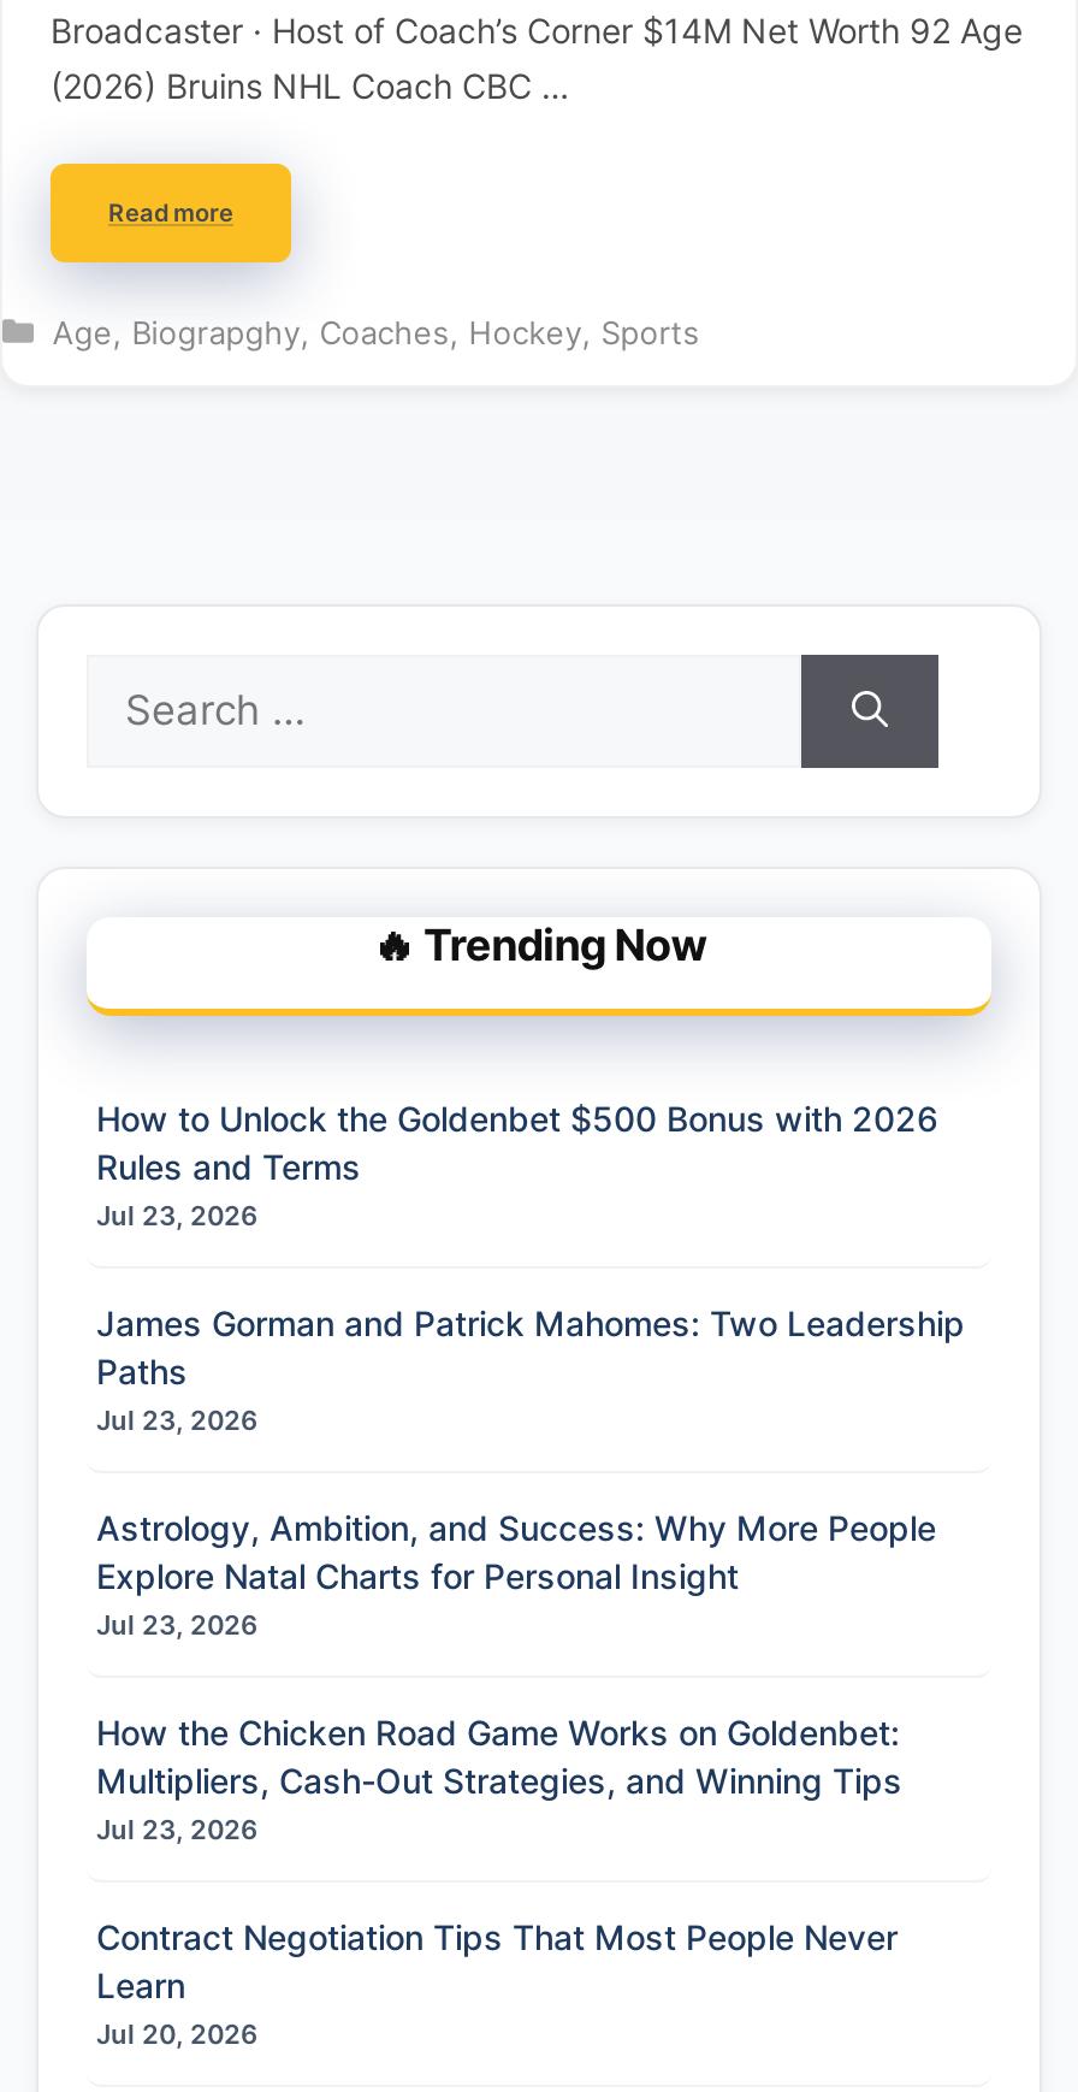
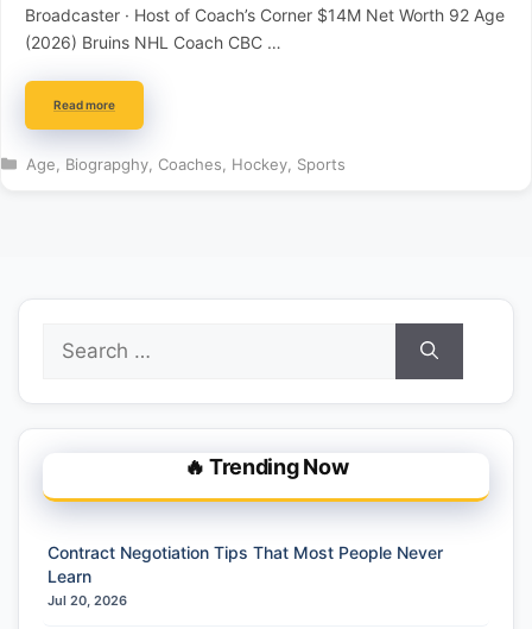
[96,1097,965,1845] How to Unlock the Goldenbet $500 Bonus with 2026 | Rules and Terms | Jul 23, 2026 | James Gorman and Patrick Mahomes: Two Leadership | Paths | Jul 23, 2026 | Astrology, Ambition, and Success: Why More People | Explore Natal Charts for Personal Insight | Jul 23, 2026 | How the Chicken Road Game Works on Goldenbet: | Multipliers, Cash-Out Strategies, and Winning Tips | Jul 23, 2026 -> none

